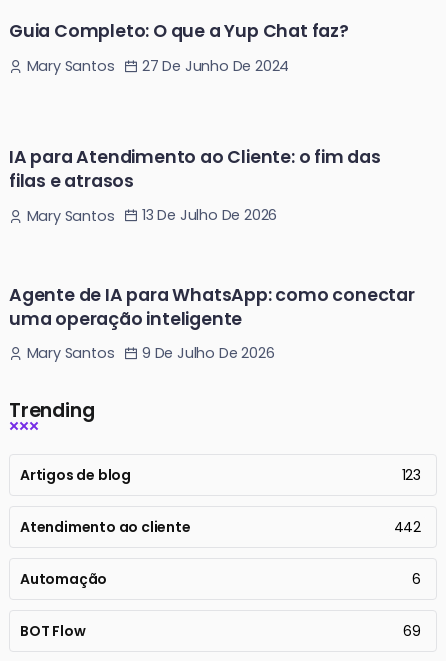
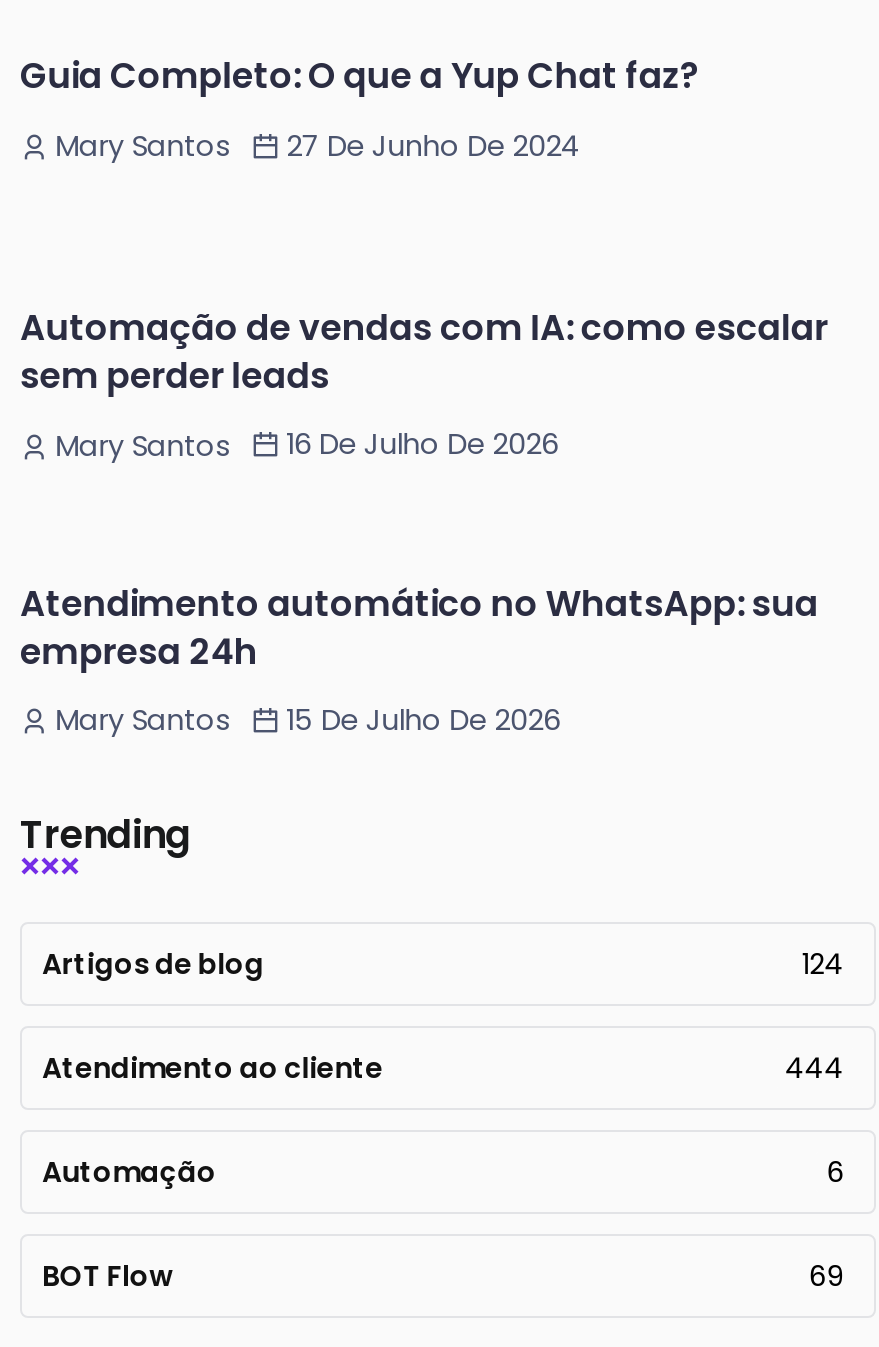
[9,145,381,193] IA para Atendimento ao Cliente: o fim das | filas e atrasos -> [20,304,828,400] Automação de vendas com IA: como escalar | sem perder leads
[27,205,277,226] Mary Santos 13 De Julho De 2026 -> [55,425,558,465] Mary Santos 16 De Julho De 2026
[9,283,415,331] Agente de IA para WhatsApp: como conectar | uma operação inteligente -> [20,579,818,675] Atendimento automático no WhatsApp: sua | empresa 24h
[27,343,274,363] Mary Santos 9 De Julho De 2026 -> [55,700,560,740] Mary Santos 15 De Julho De 2026
[402,465,421,485] 123 -> [801,944,844,984] 124
[394,517,421,537] 442 -> [785,1048,844,1088] 444

